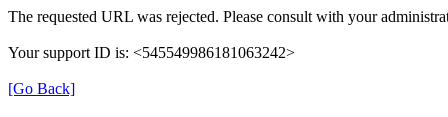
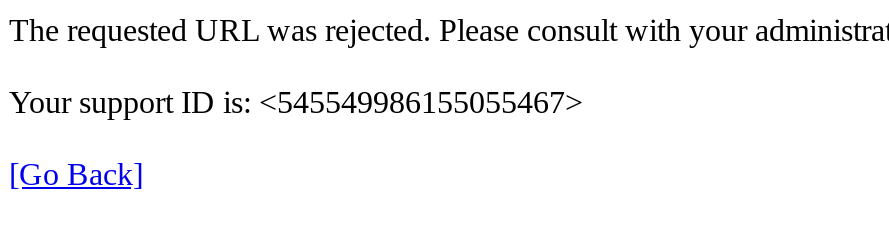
[8,44,295,61] Your support ID is: <545549986181063242> -> [9,85,583,119] Your support ID is: <545549986155055467>

